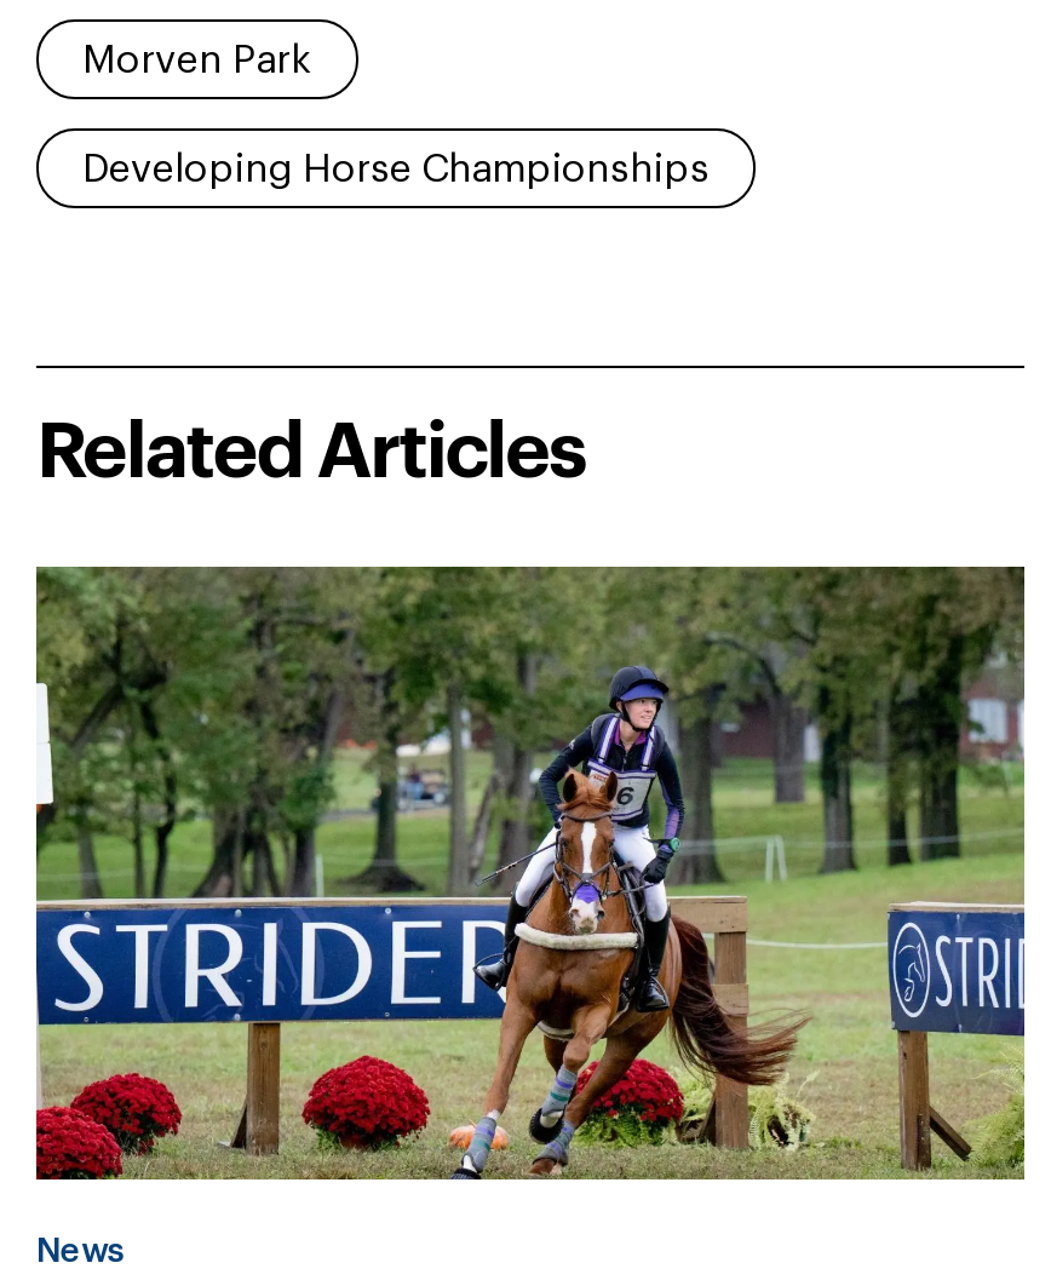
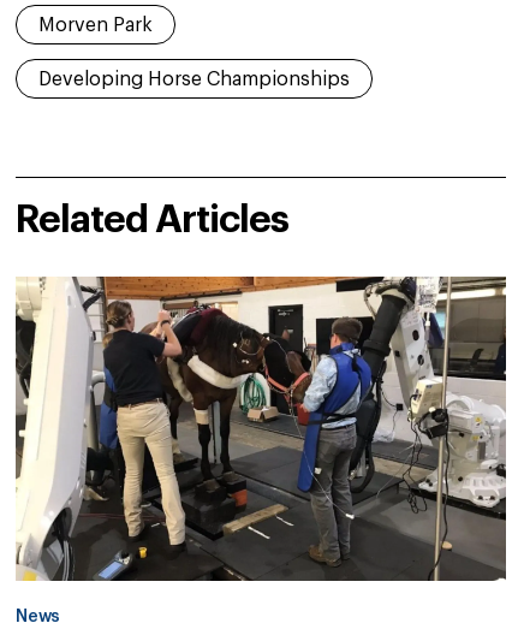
[34,564,1027,1182] [image] -> [14,275,507,582] [image]

